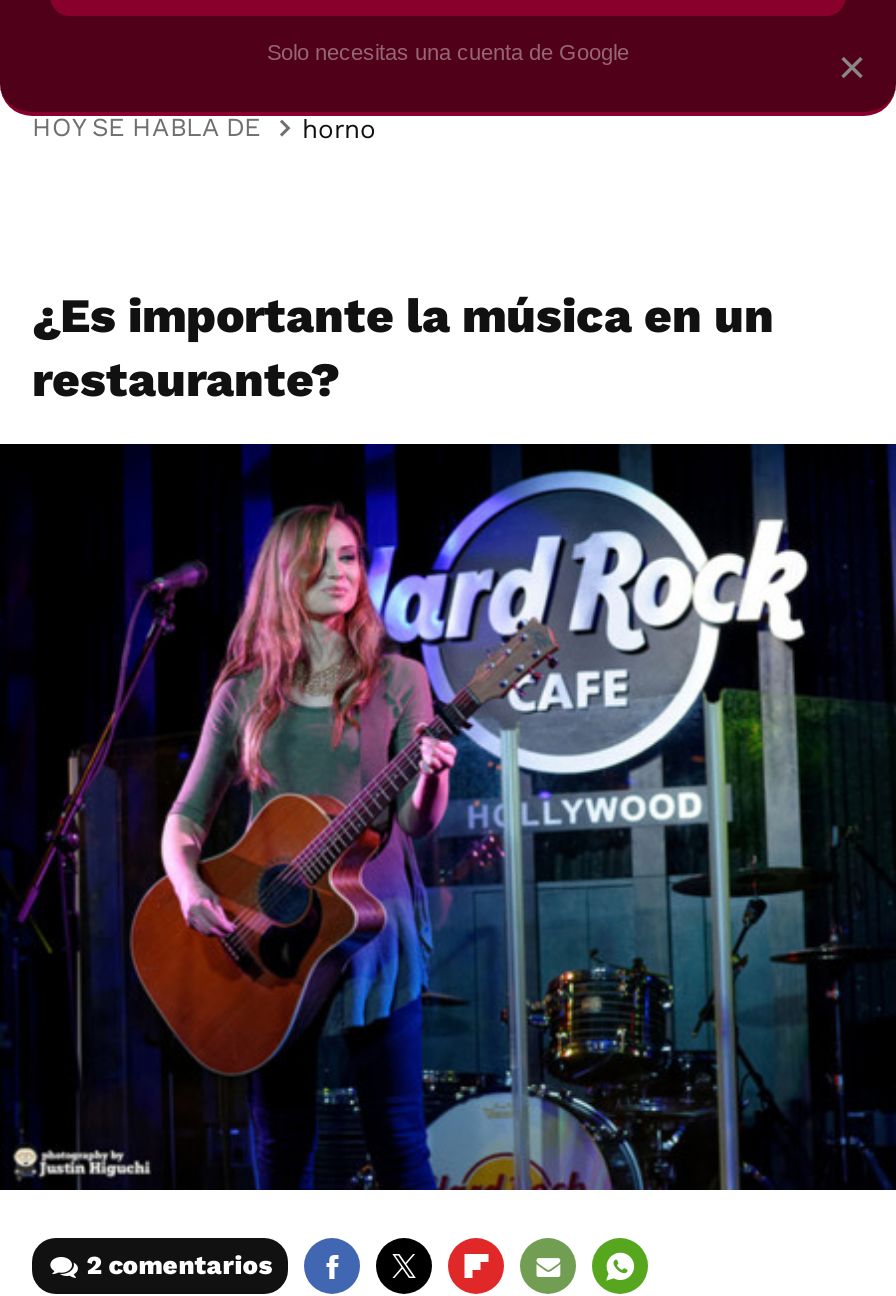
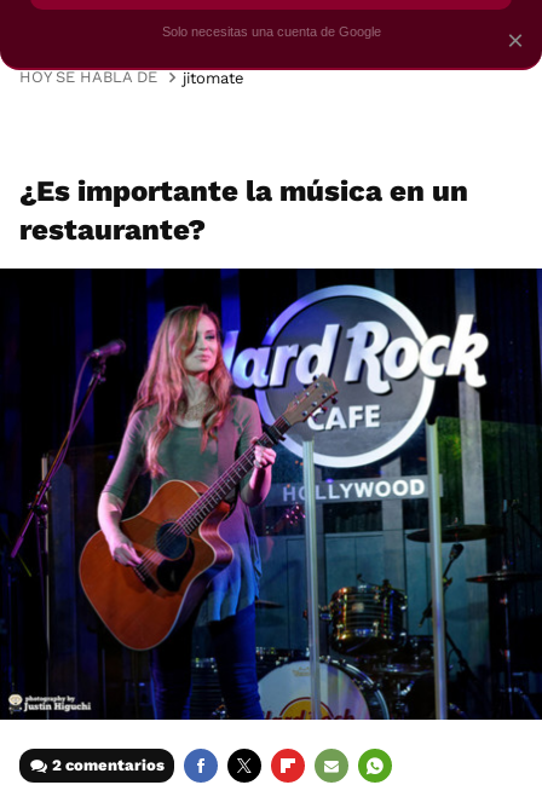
[302,113,376,143] horno -> [183,68,244,86] jitomate

